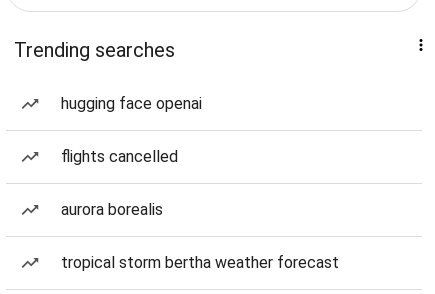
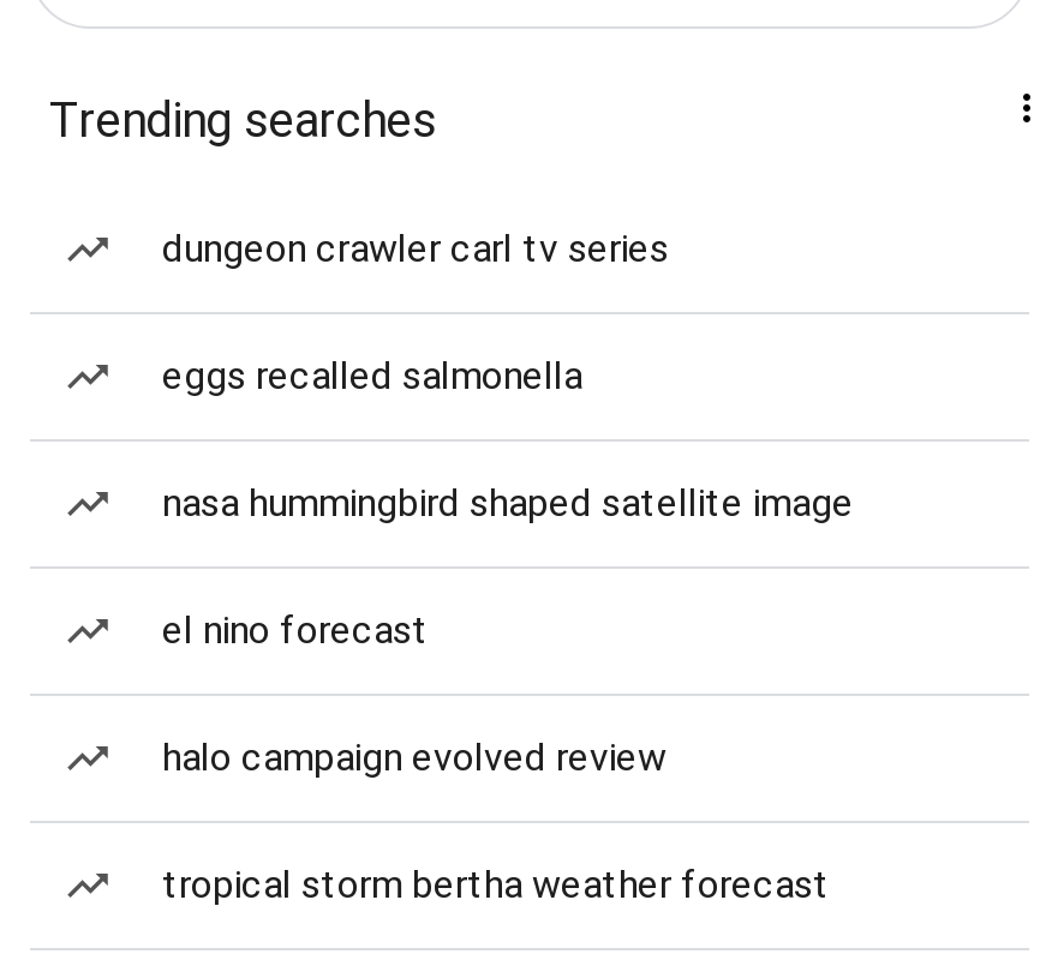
[61,94,202,219] hugging face openai | flights cancelled | aurora borealis -> [162,226,854,780] dungeon crawler carl tv series | eggs recalled salmonella | nasa hummingbird shaped satellite image | el nino forecast | halo campaign evolved review

